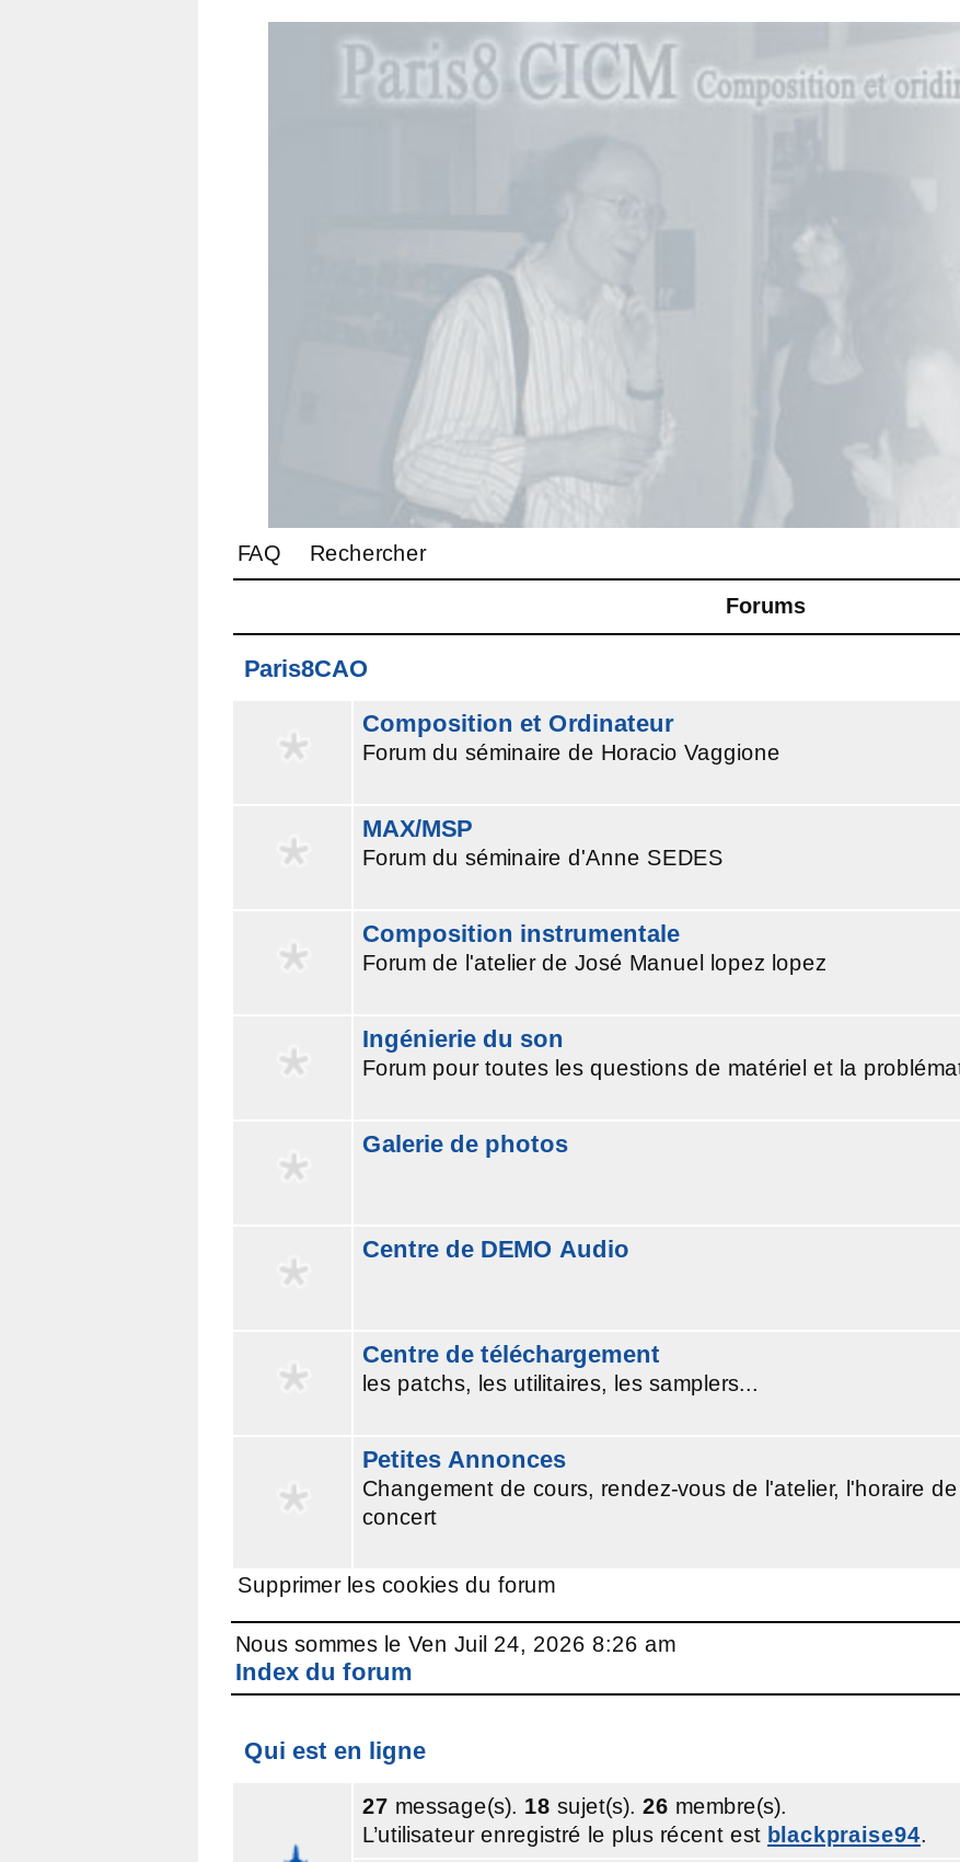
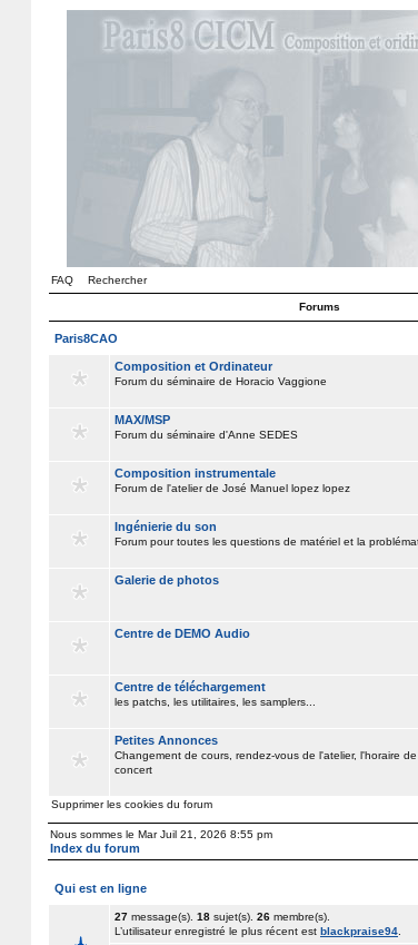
[235,1632,675,1656] Nous sommes le Ven Juil 24, 2026 8:26 am -> [50,828,272,840] Nous sommes le Mar Juil 21, 2026 8:55 pm

